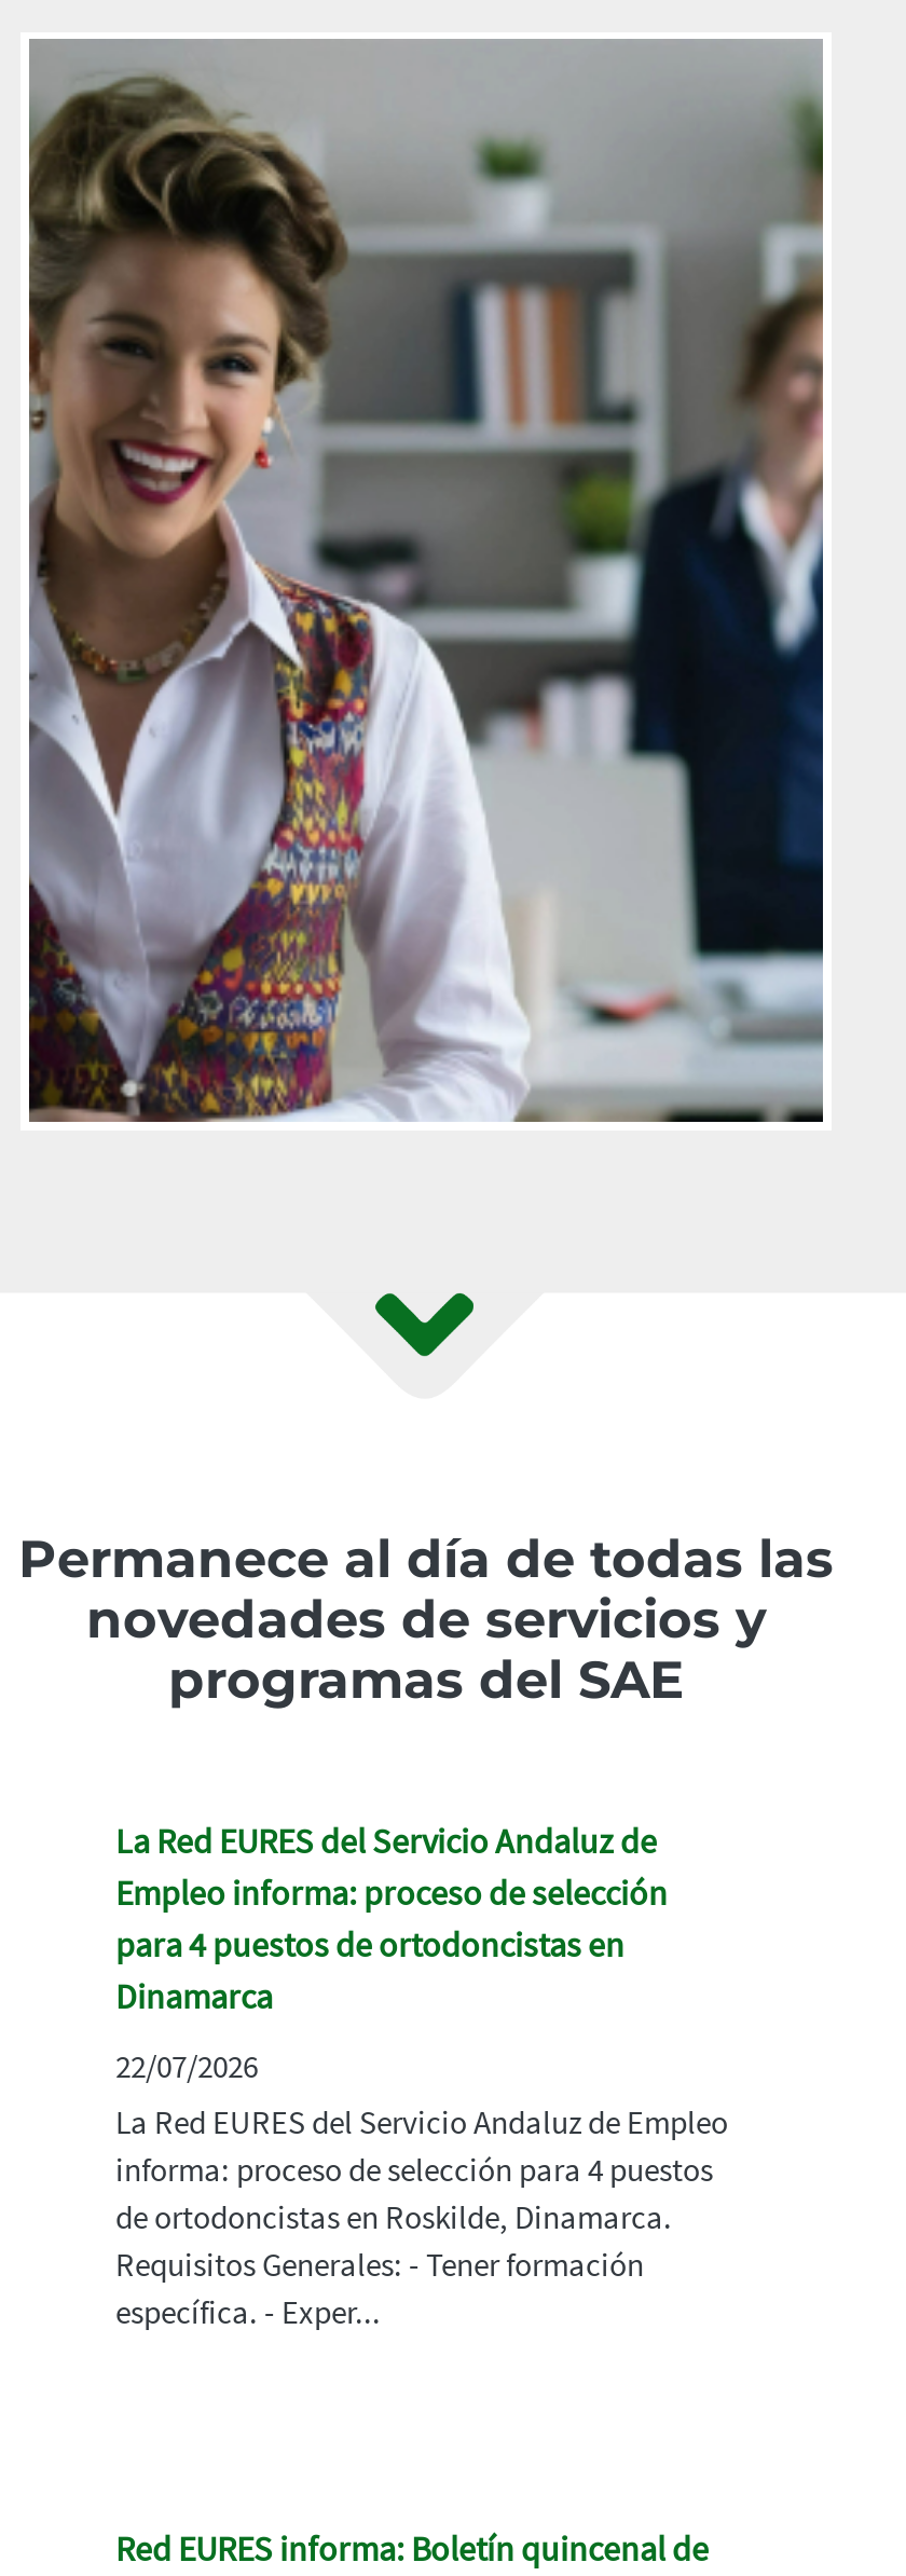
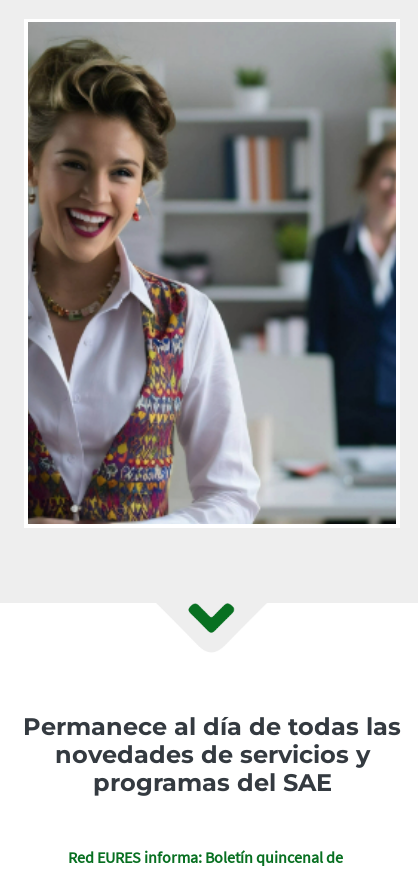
[115,1819,728,2332] La Red EURES del Servicio Andaluz de | Empleo informa: proceso de selección | para 4 puestos de ortodoncistas en | Dinamarca | 22/07/2026 | La Red EURES del Servicio Andaluz de Empleo | informa: proceso de selección para 4 puestos | de ortodoncistas en Roskilde, Dinamarca. | Requisitos Generales: - Tener formación | específica. - Exper... -> none

